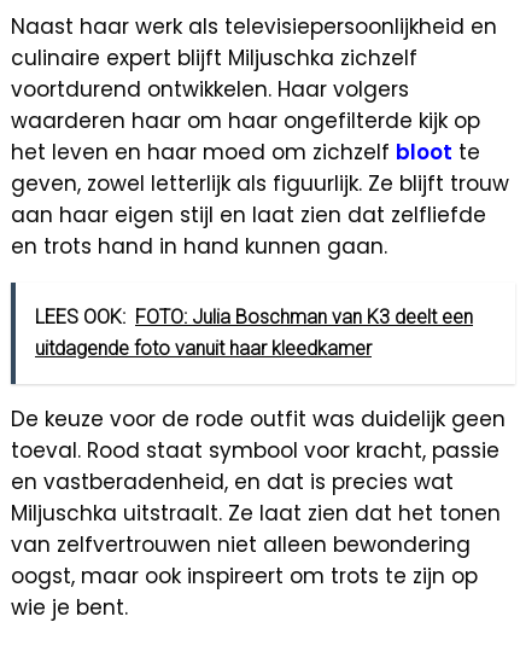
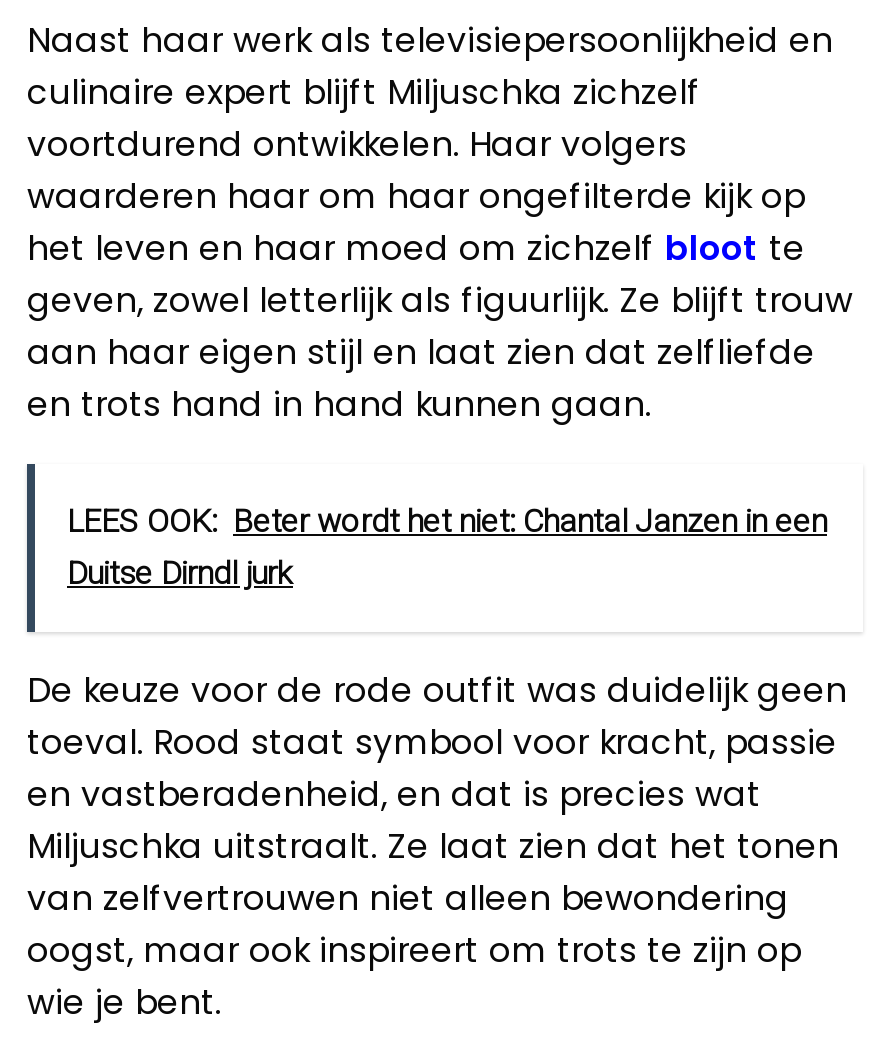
[35,306,473,360] LEES OOK: FOTO: Julia Boschman van K3 deelt een | uitdagende foto vanuit haar kleedkamer -> [67,502,827,592] LEES OOK: Beter wordt het niet: Chantal Janzen in een | Duitse Dirndl jurk

